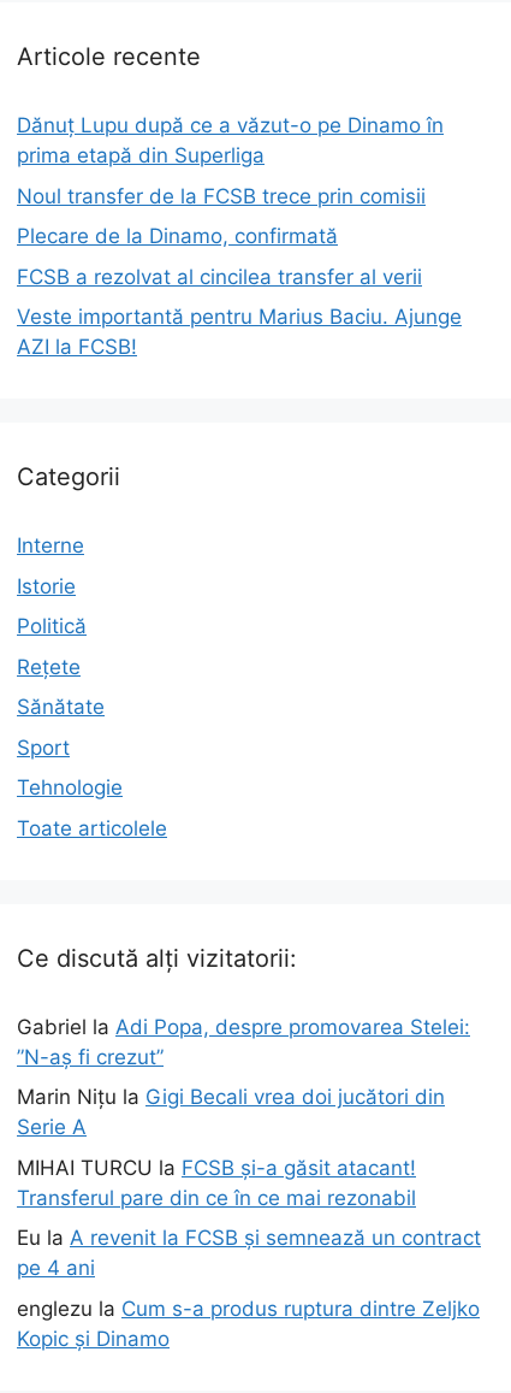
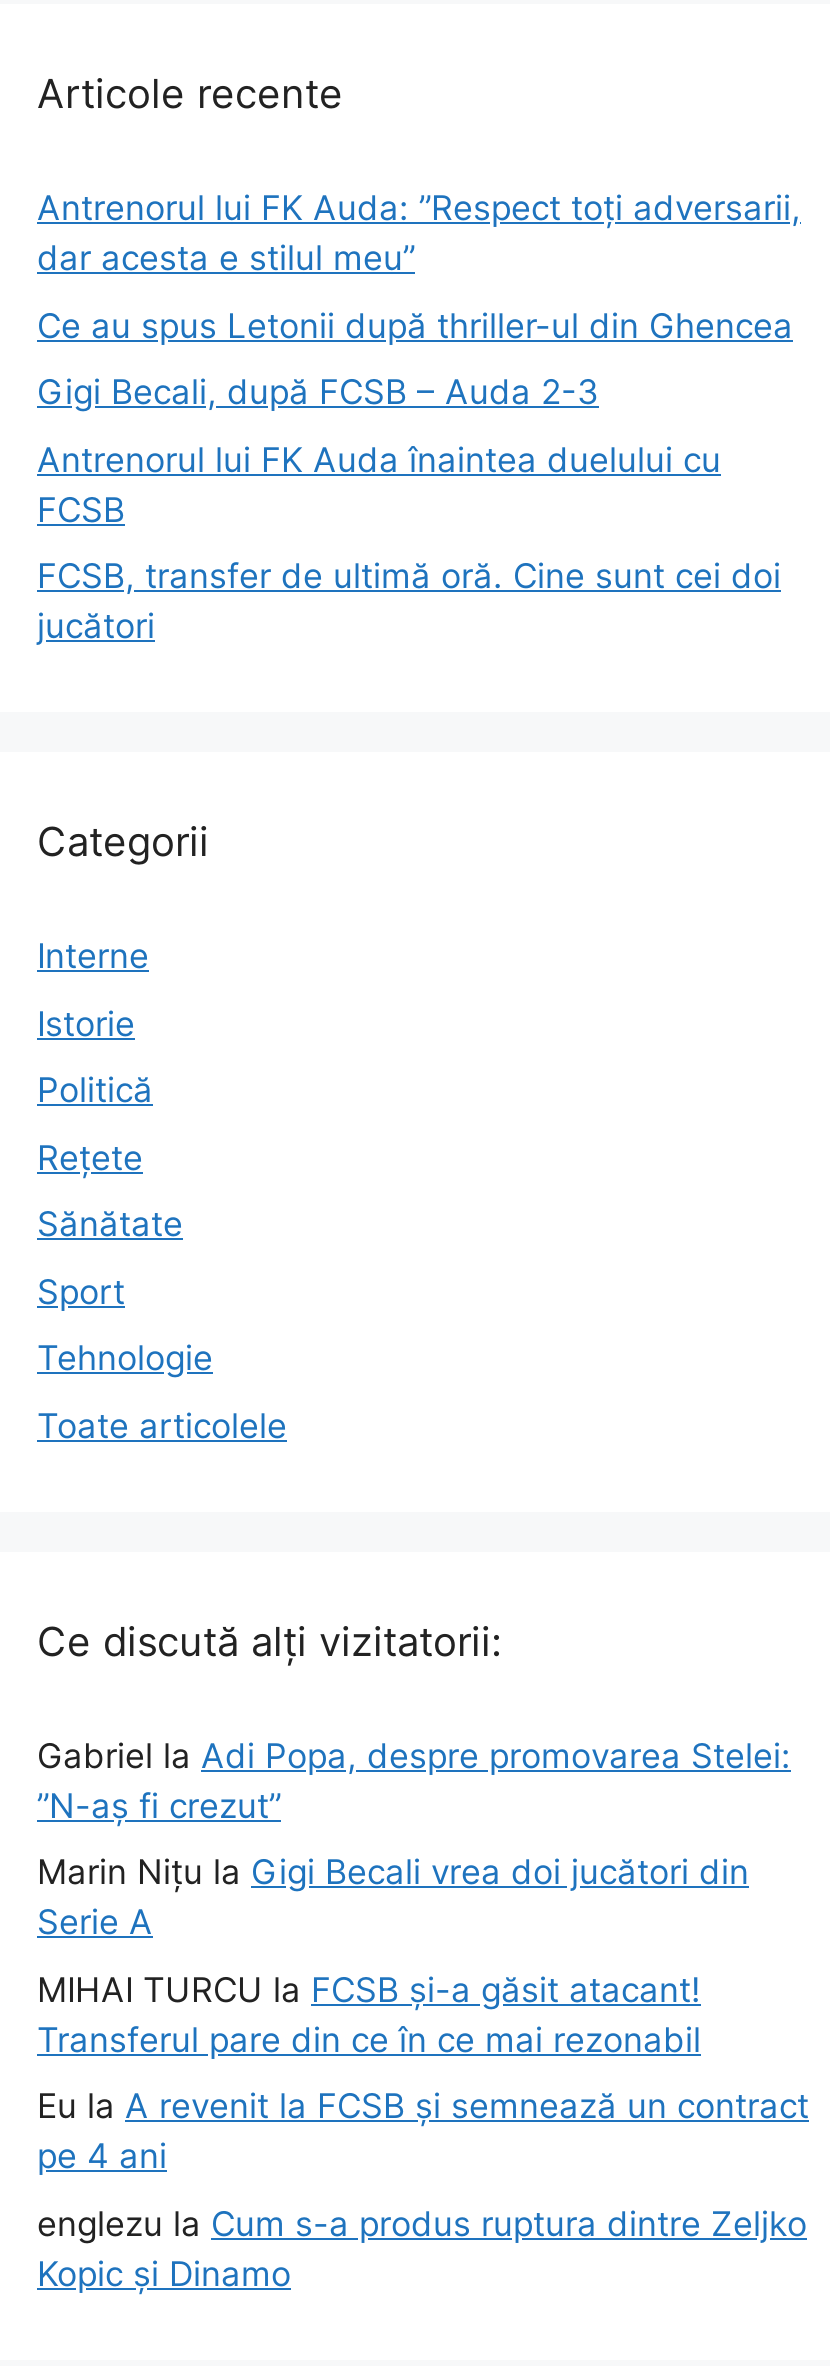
[17,113,444,167] Dănuț Lupu după ce a văzut-o pe Dinamo în | prima etapă din Superliga -> [37,188,801,278] Antrenorul lui FK Auda: ”Respect toți adversarii, | dar acesta e stilul meu”
[17,184,426,208] Noul transfer de la FCSB trece prin comisii -> [37,305,793,345] Ce au spus Letonii după thriller-ul din Ghencea
[17,224,338,248] Plecare de la Dinamo, confirmată -> [37,372,599,412] Gigi Becali, după FCSB – Auda 2-3
[17,264,422,288] FCSB a rezolvat al cincilea transfer al verii -> [37,439,721,529] Antrenorul lui FK Auda înaintea duelului cu | FCSB
[17,305,462,359] Veste importantă pentru Marius Baciu. Ajunge | AZI la FCSB! -> [37,556,781,646] FCSB, transfer de ultimă oră. Cine sunt cei doi | jucători

